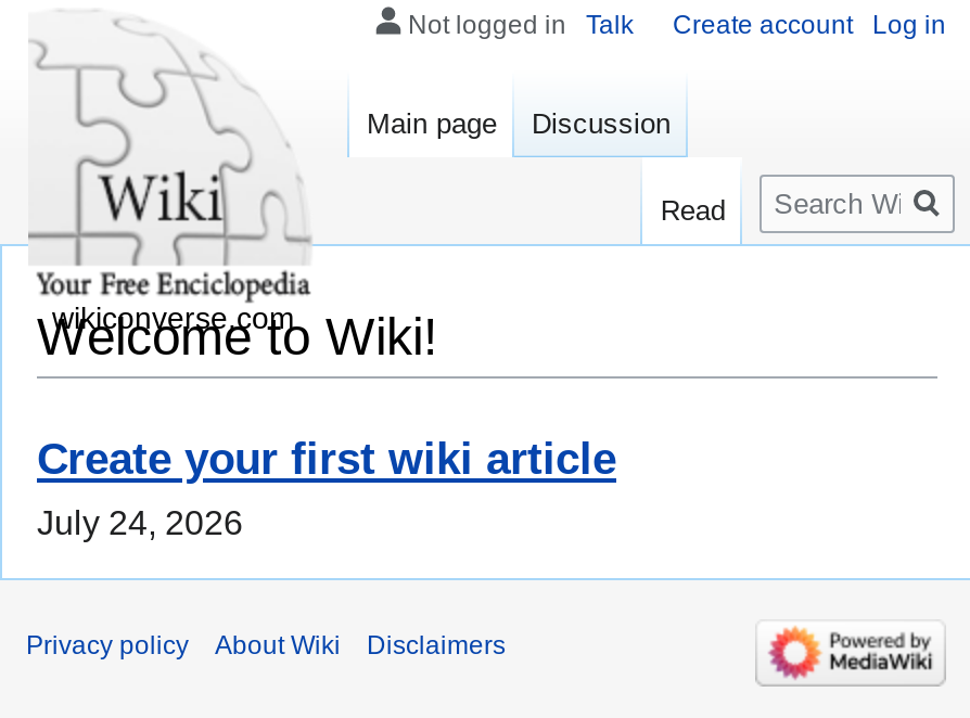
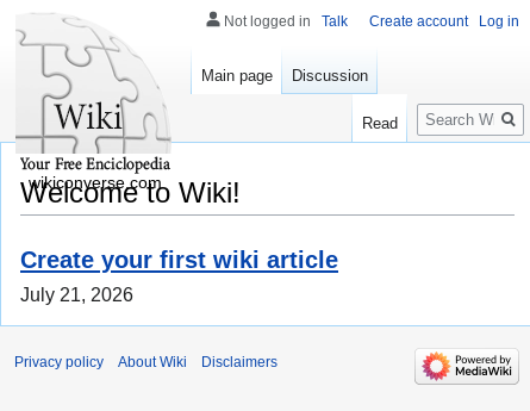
[37,505,243,542] July 24, 2026 -> [20,285,133,305] July 21, 2026

